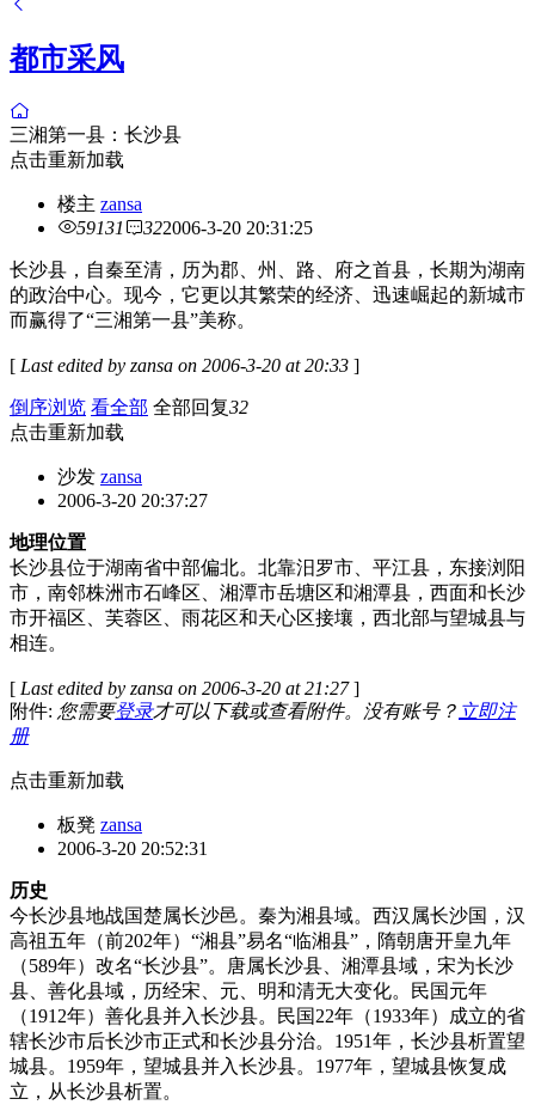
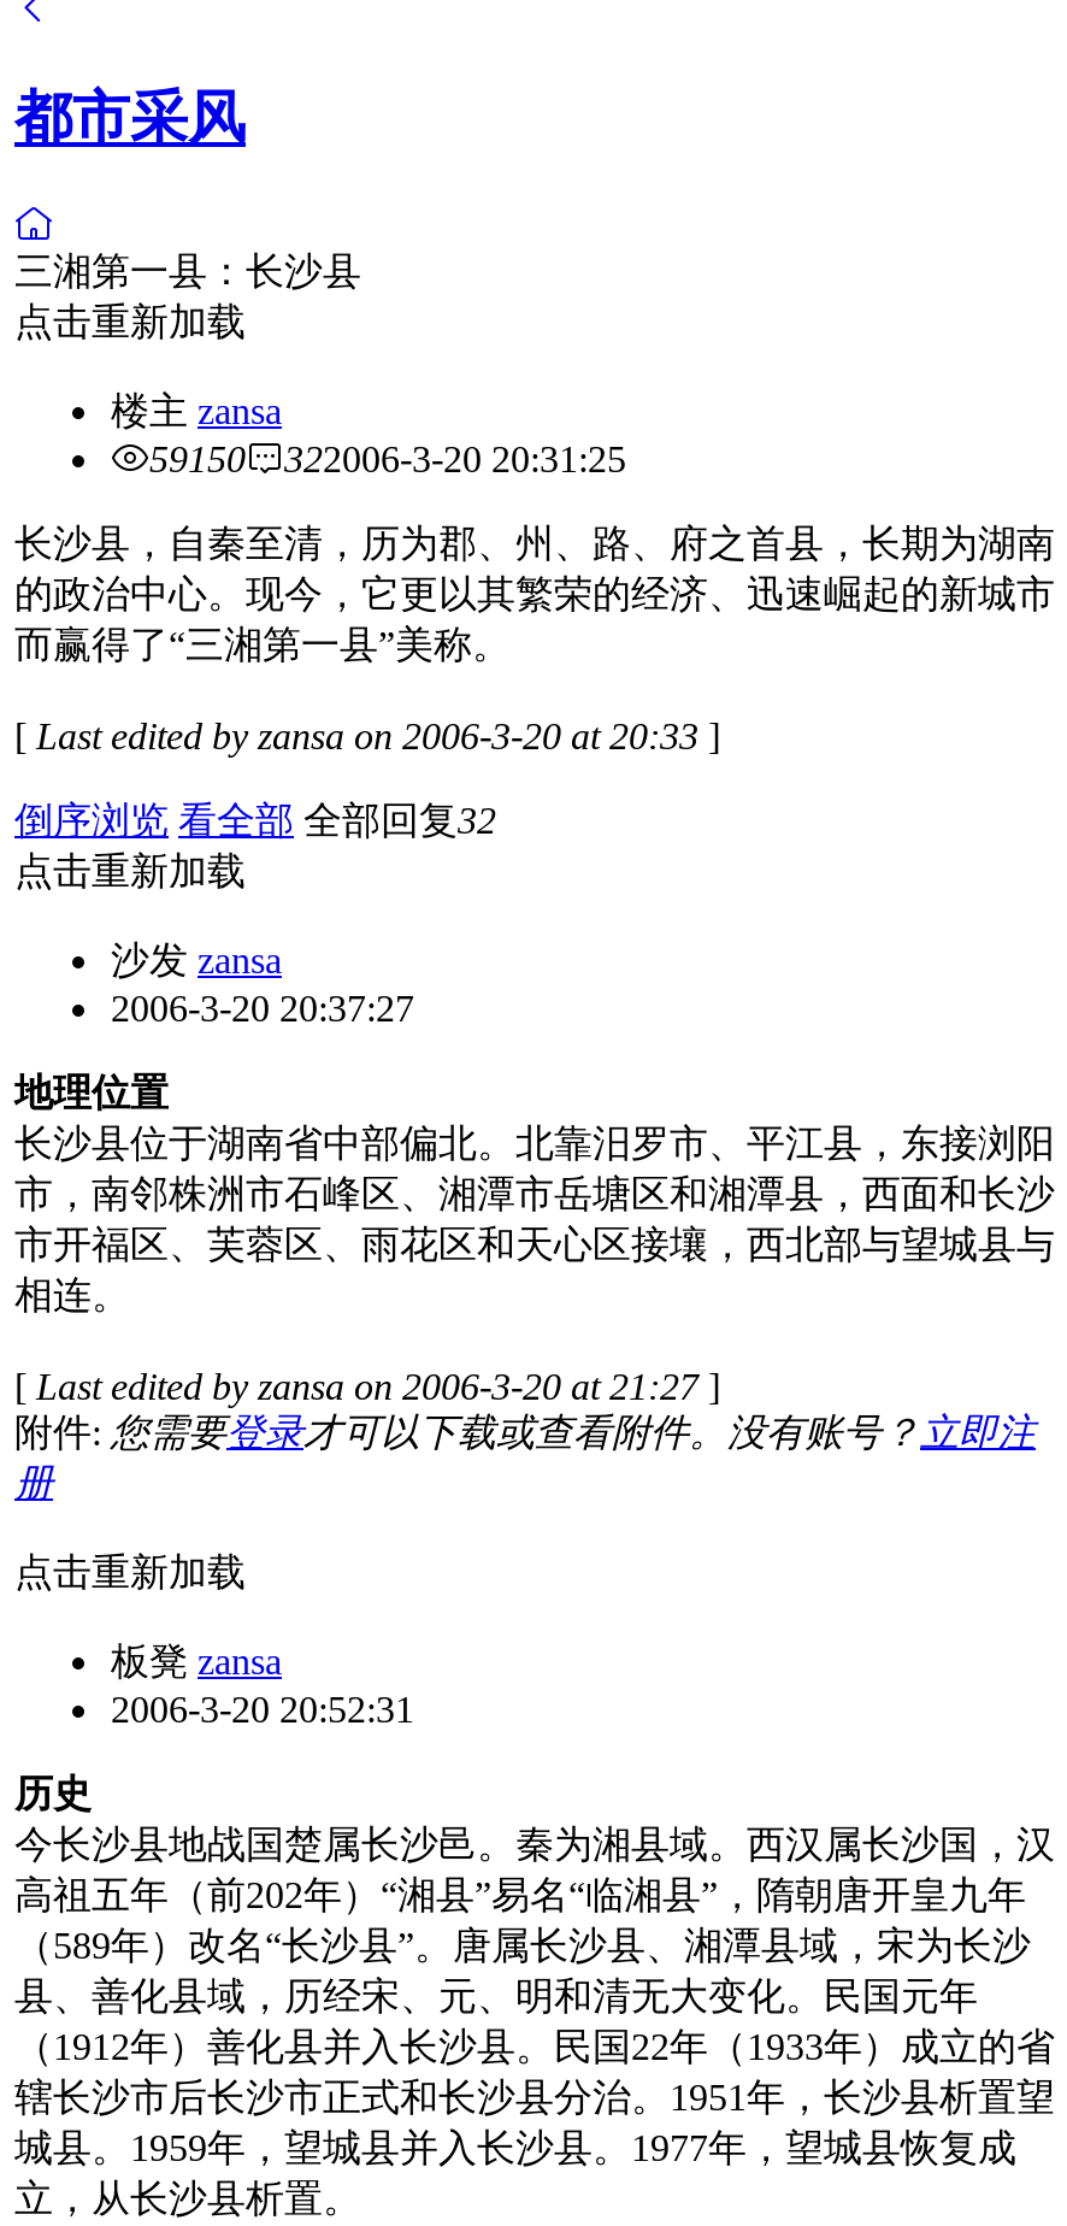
[76,217,313,238] 59131 322006-3-20 20:31:25 -> [149,438,626,479] 59150 322006-3-20 20:31:25

